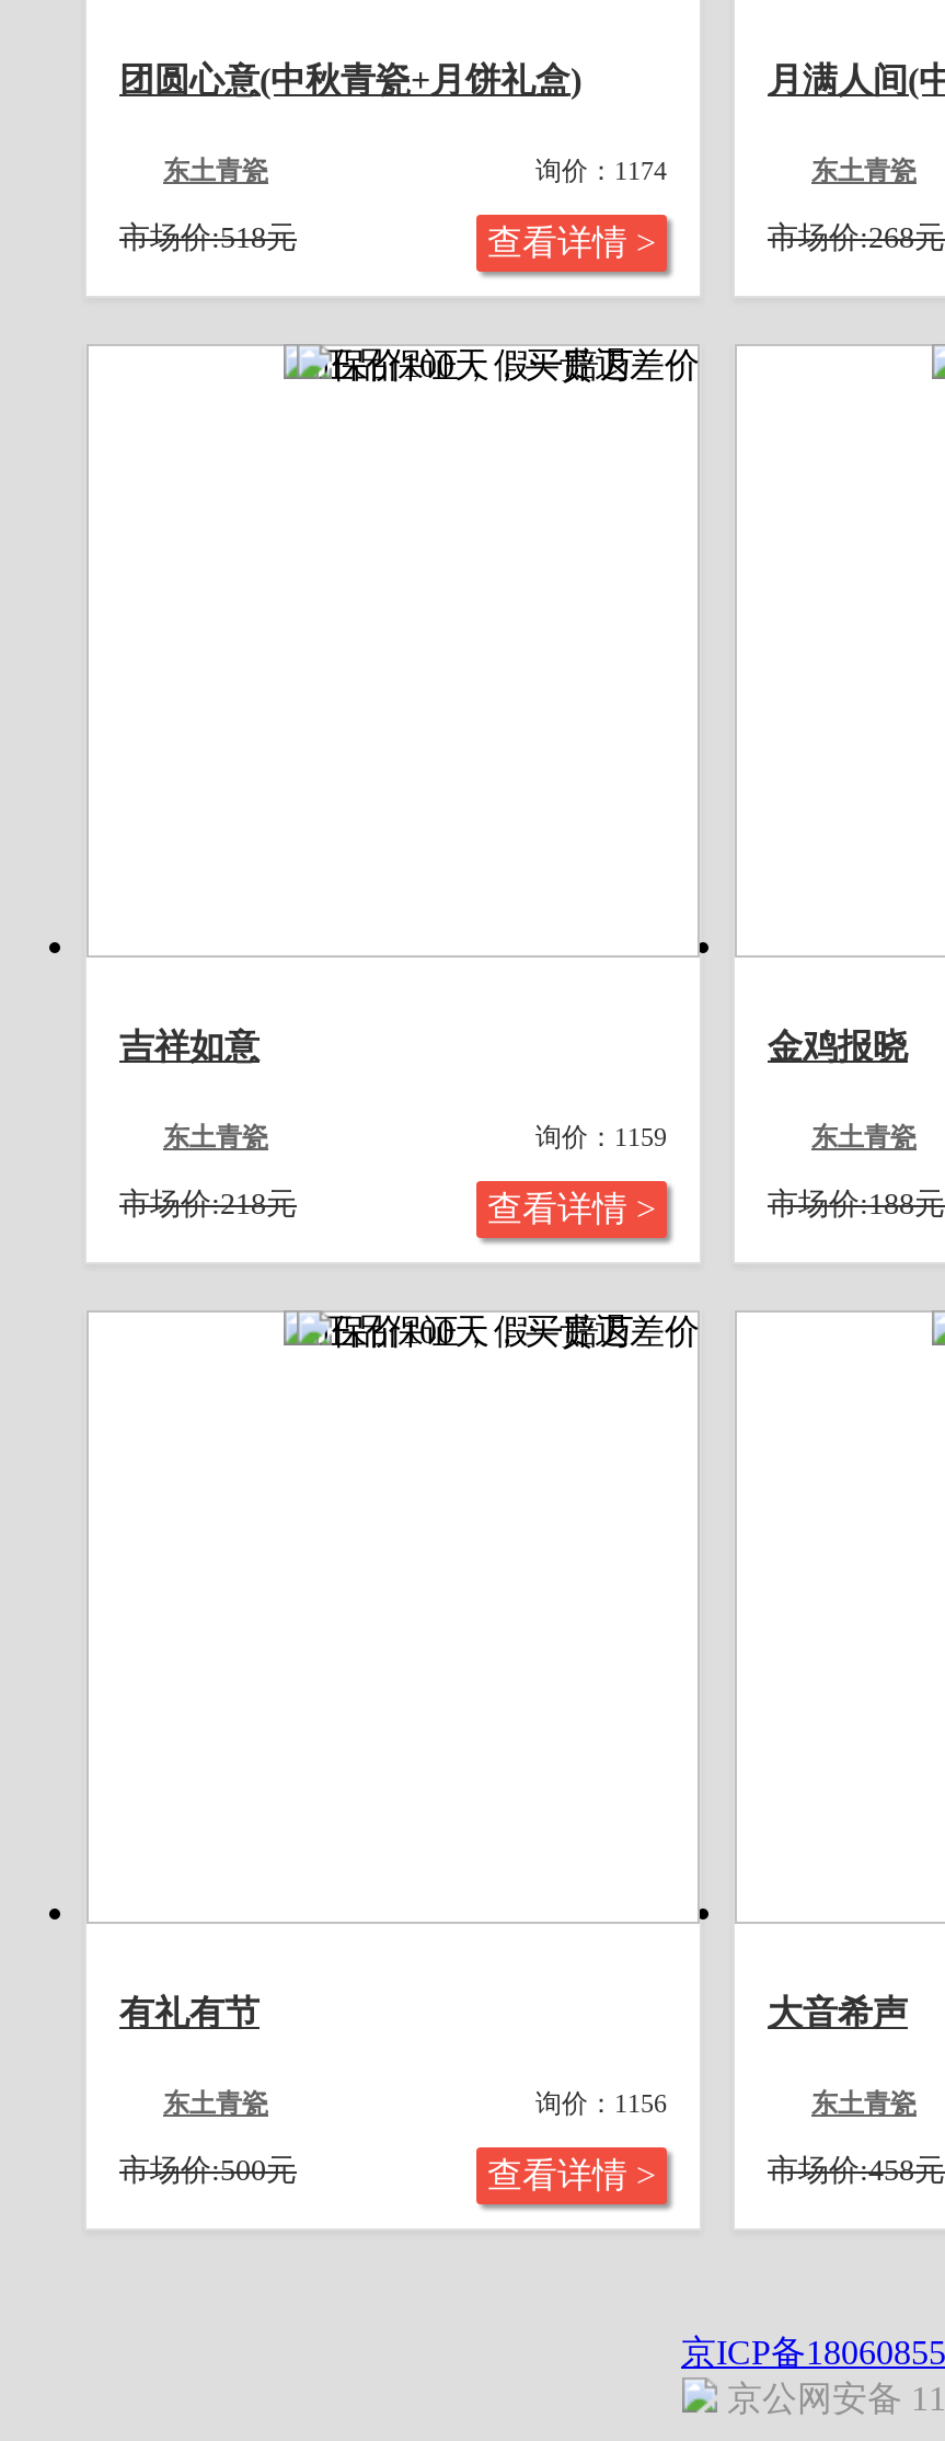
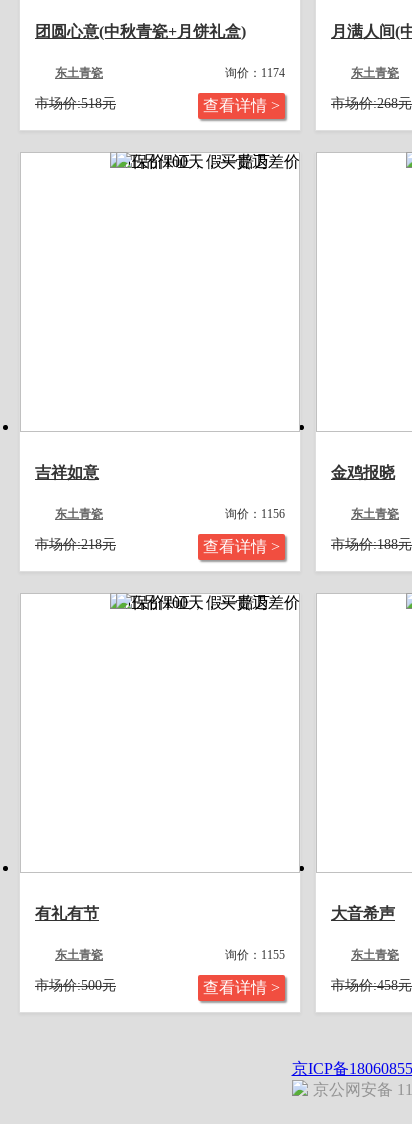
[535,1122,667,1153] 询价：1159 -> [225,507,285,521] 询价：1156
[535,2088,667,2119] 询价：1156 -> [225,948,285,962] 询价：1155

